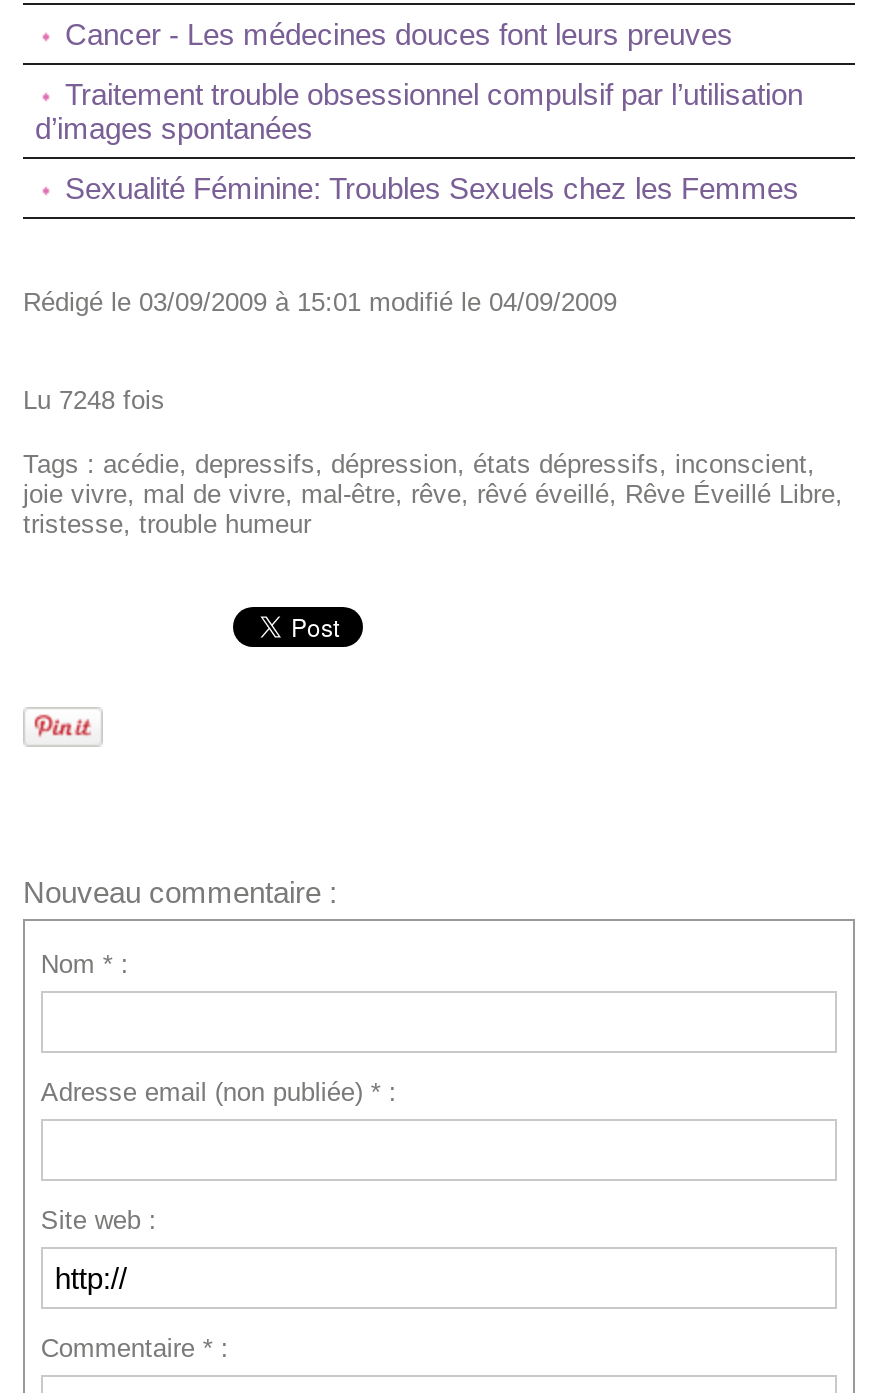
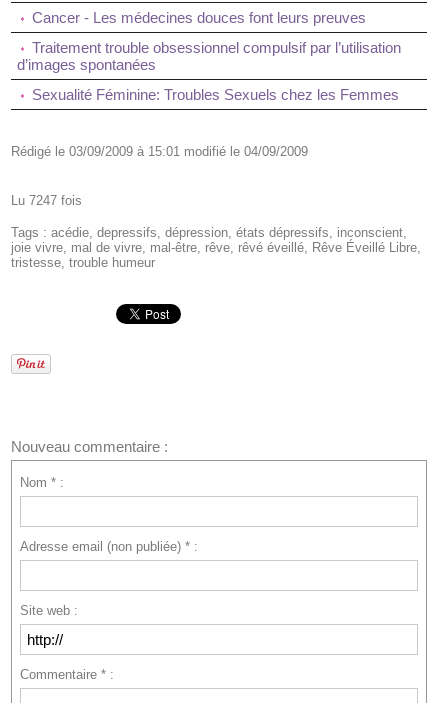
[23,385,165,415] Lu 7248 fois -> [11,193,82,208] Lu 7247 fois

